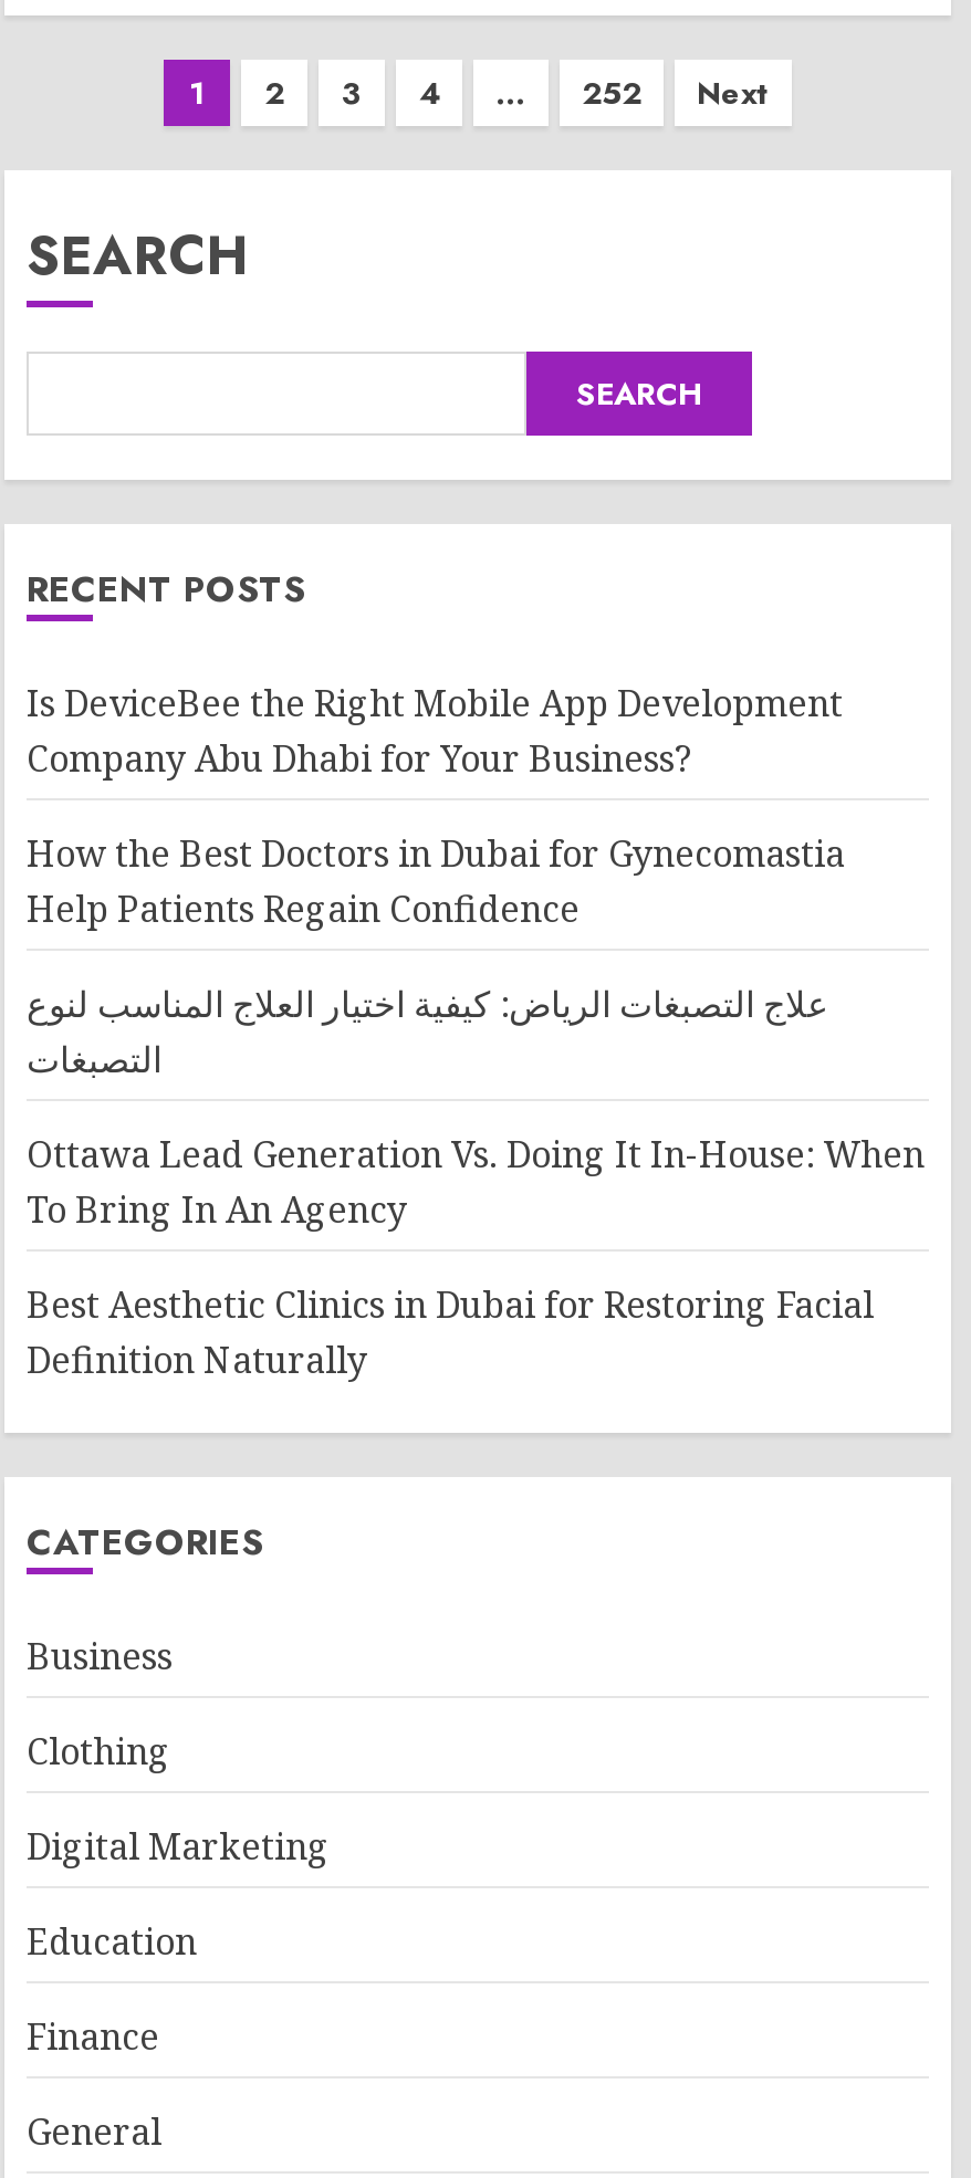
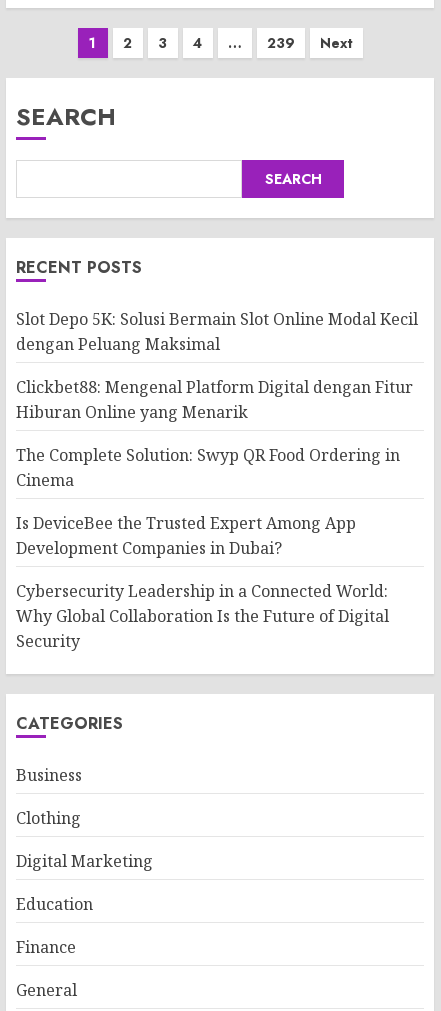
[582,71,641,115] 252 -> [266,33,294,53] 239
[27,679,843,783] Is DeviceBee the Right Mobile App Development | Company Abu Dhabi for Your Business? -> [16,308,418,355] Slot Depo 5K: Solusi Bermain Slot Online Modal Kecil | dengan Peluang Maksimal
[27,829,845,933] How the Best Doctors in Dubai for Gynecomastia | Help Patients Regain Confidence -> [16,376,413,423] Clickbet88: Mengenal Platform Digital dengan Fitur | Hiburan Online yang Menarik
[27,980,829,1083] علاج التصبغات الرياض: كيفية اختيار العلاج المناسب لنوع | التصبغات -> [16,444,400,491] The Complete Solution: Swyp QR Food Ordering in | Cinema
[27,1130,925,1234] Ottawa Lead Generation Vs. Doing It In-House: When | To Bring In An Agency -> [16,512,356,559] Is DeviceBee the Trusted Expert Among App | Development Companies in Dubai?
[27,1280,874,1384] Best Aesthetic Clinics in Dubai for Restoring Facial | Definition Naturally -> [16,580,389,652] Cybersecurity Leadership in a Connected World: | Why Global Collaboration Is the Future of Digital | Security

